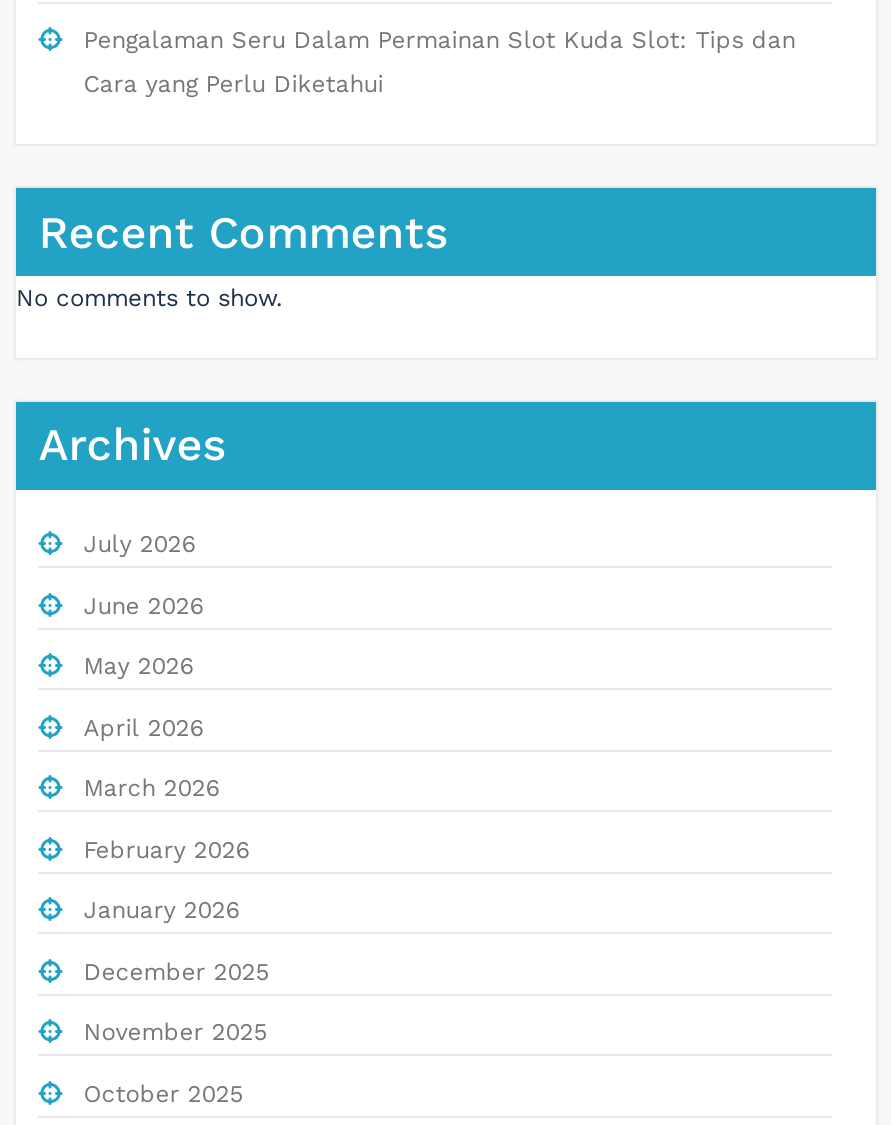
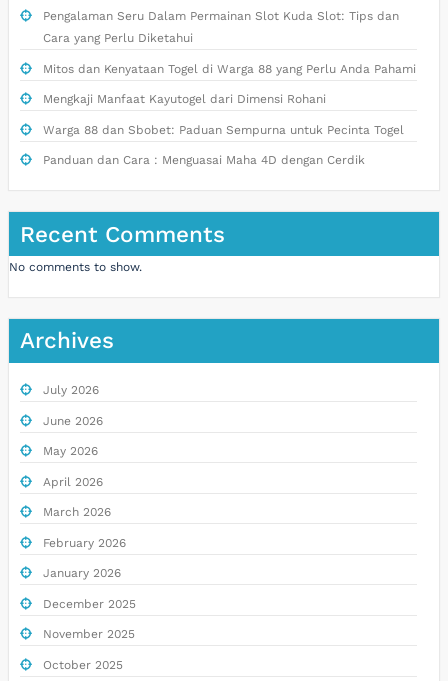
none -> [43,62,416,167] Mitos dan Kenyataan Togel di Warga 88 yang Perlu Anda Pahami | Mengkaji Manfaat Kayutogel dari Dimensi Rohani | Warga 88 dan Sbobet: Paduan Sempurna untuk Pecinta Togel | Panduan dan Cara : Menguasai Maha 4D dengan Cerdik

